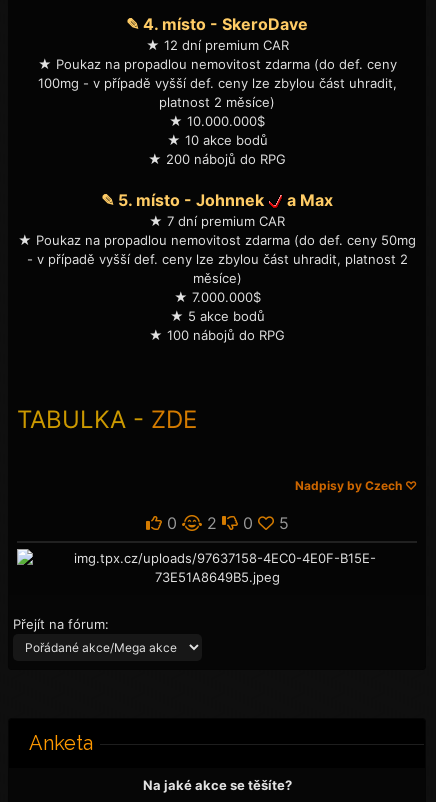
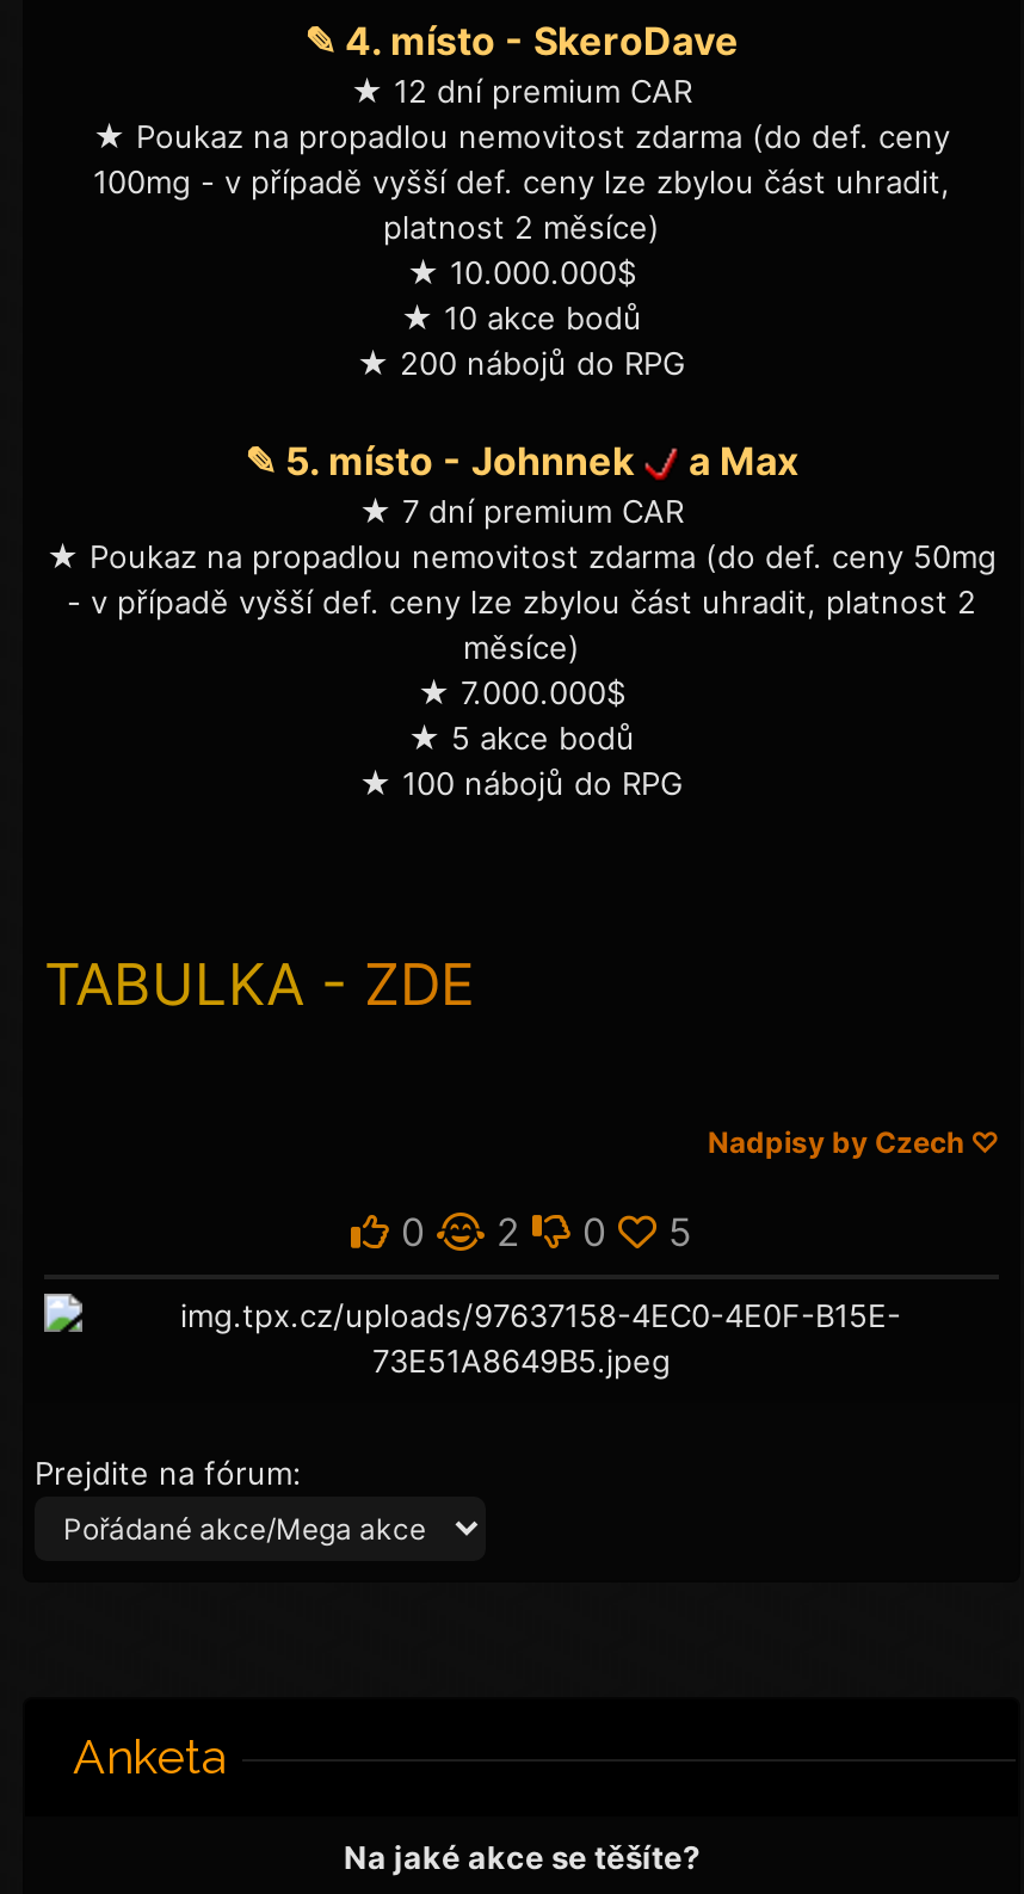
[13,616,109,632] Přejít na fórum: -> [35,1453,302,1491] Prejdite na fórum:

